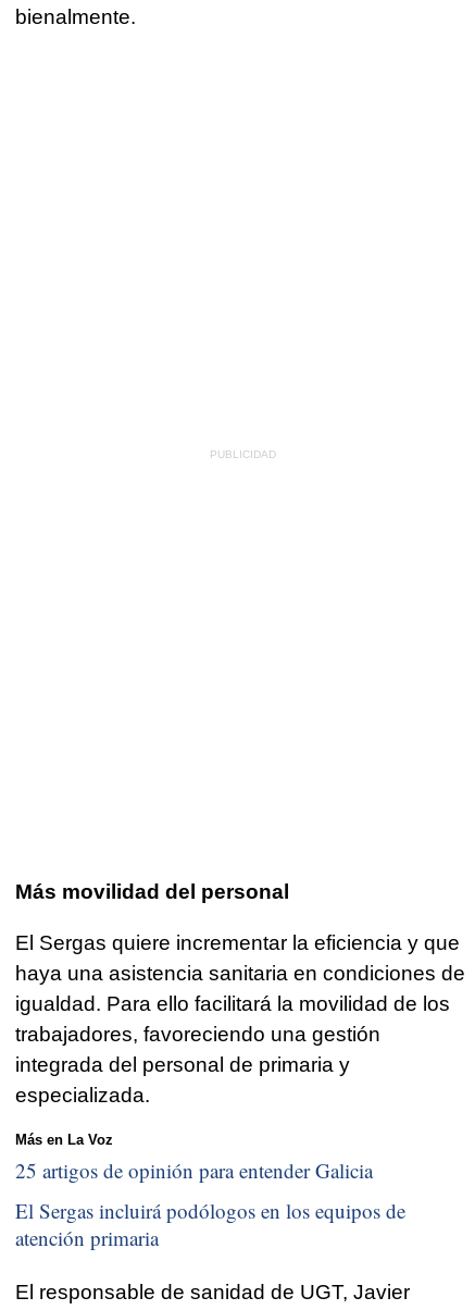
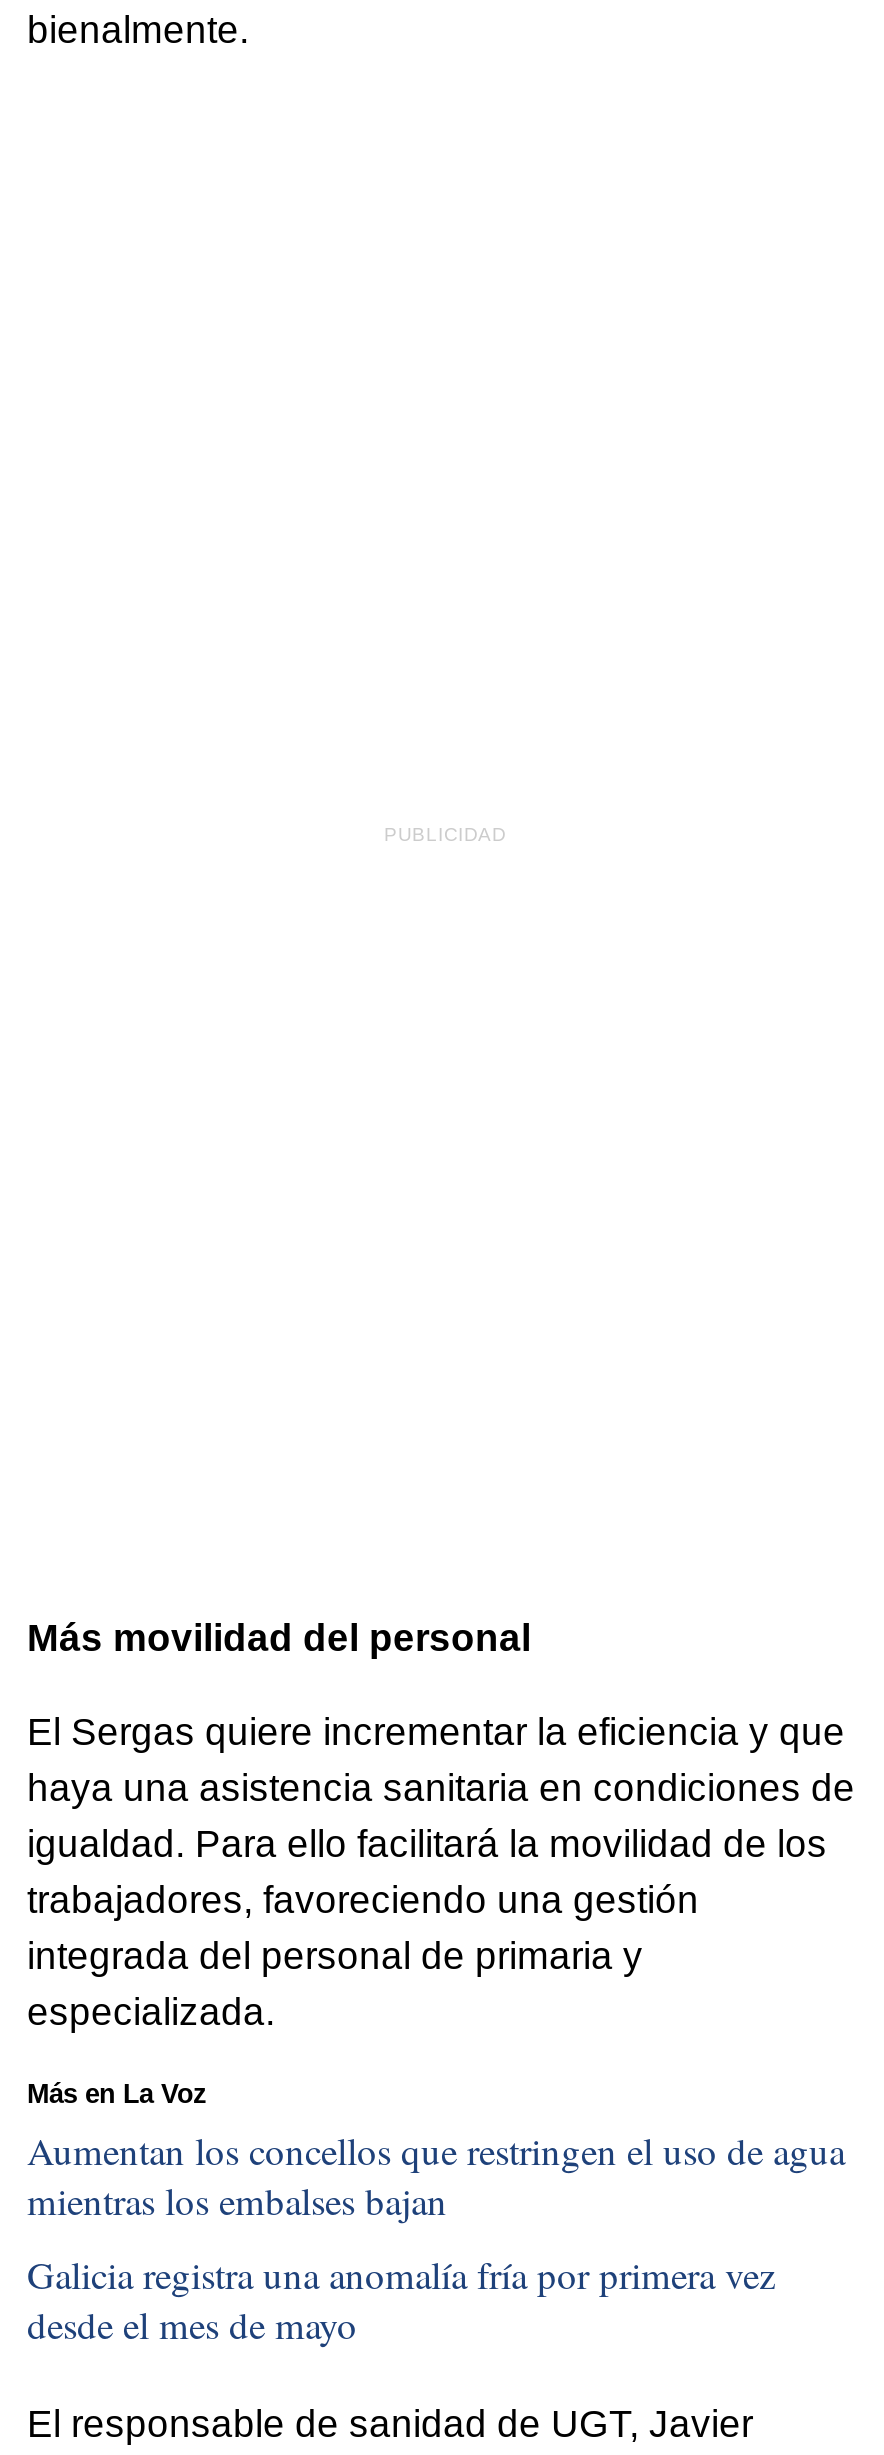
[15,1156,373,1183] 25 artigos de opinión para entender Galicia -> [27,2124,845,2224] Aumentan los concellos que restringen el uso de agua | mientras los embalses bajan
[15,1197,405,1251] El Sergas incluirá podólogos en los equipos de | atención primaria -> [27,2249,775,2349] Galicia registra una anomalía fría por primera vez | desde el mes de mayo

